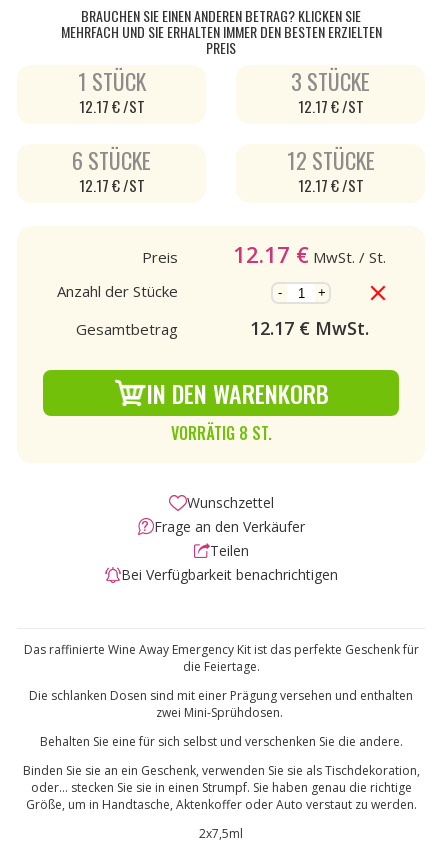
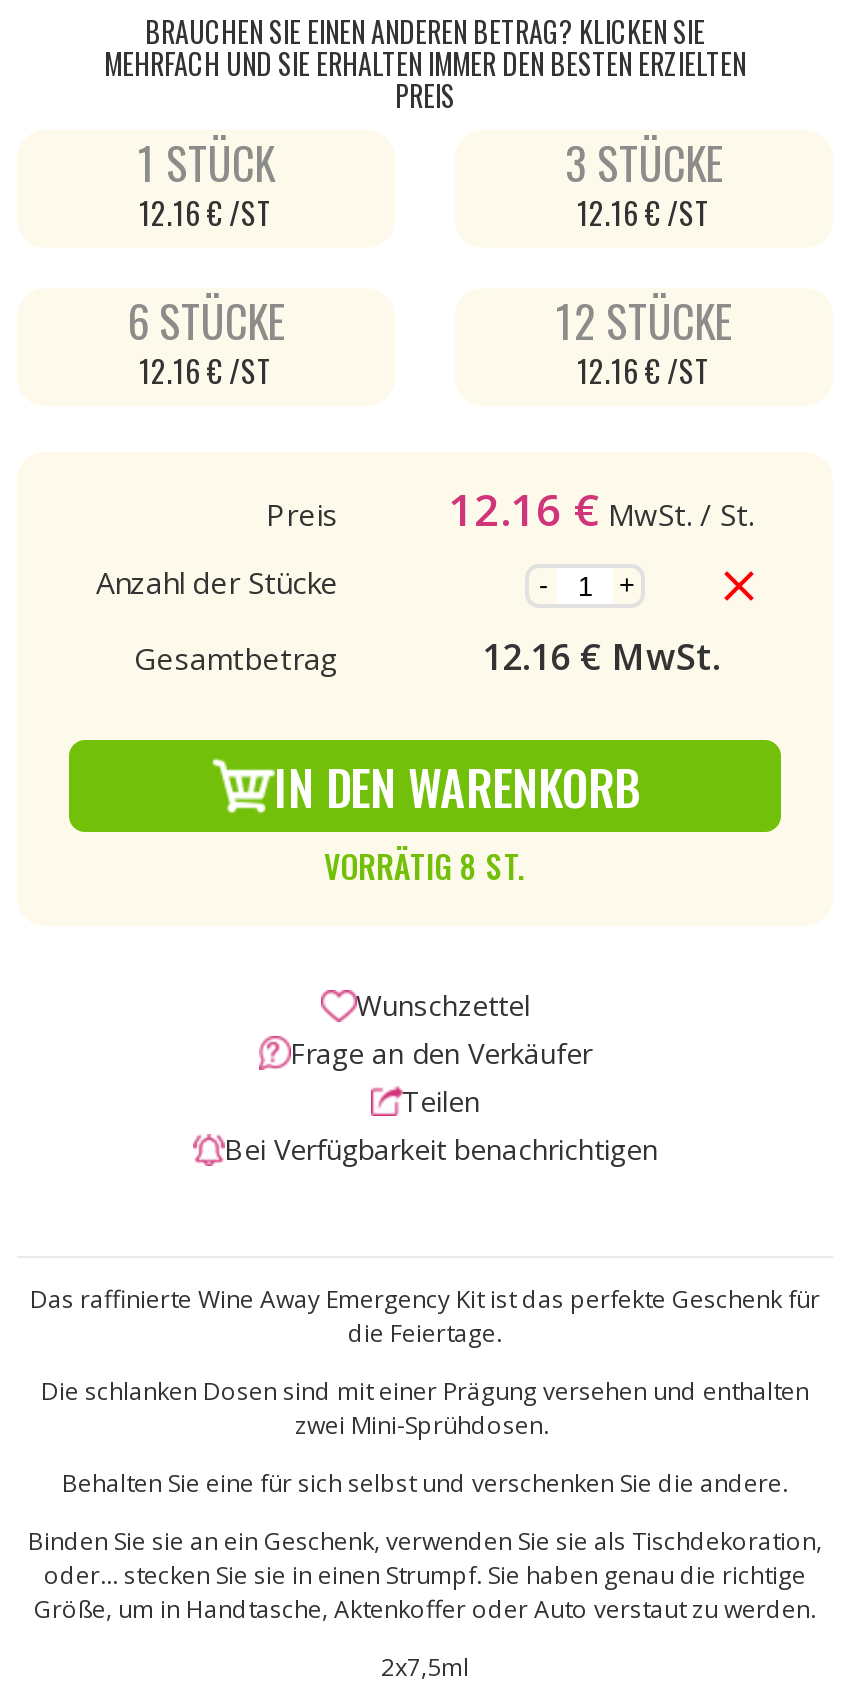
[78,95,144,117] 12.17 € /ST -> [139,190,273,234] 12.16 € /ST
[297,95,363,117] 12.17 € /ST -> [577,190,711,234] 12.16 € /ST
[78,174,144,196] 12.17 € /ST -> [139,348,273,392] 12.16 € /ST
[297,174,363,196] 12.17 € /ST -> [577,348,711,392] 12.16 € /ST
[232,239,385,269] 12.17 € MwSt./ St. -> [448,478,754,538] 12.16 € MwSt./ St.
[249,316,368,340] 12.17 € MwSt. -> [482,632,720,680] 12.16 € MwSt.

